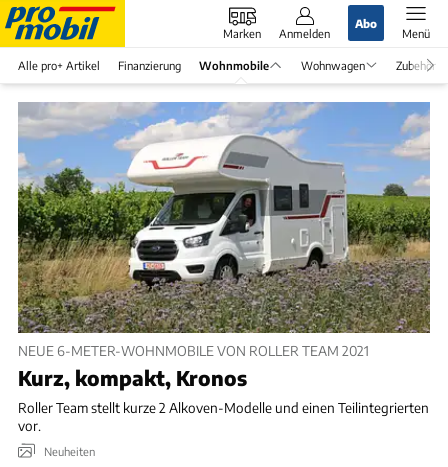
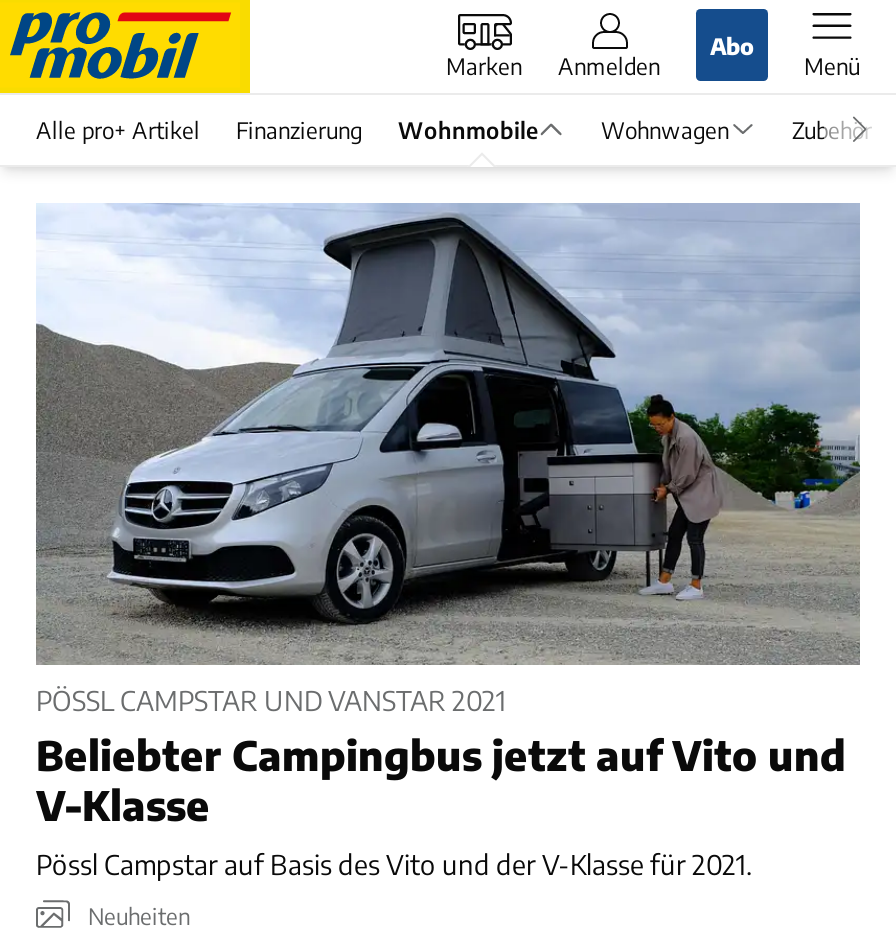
[17,102,430,434] [image] | NEUE 6-METER-WOHNMOBILE VON ROLLER TEAM 2021 | Kurz, kompakt, Kronos | Roller Team stellt kurze 2 Alkoven-Modelle und einen Teilintegrierten | vor. -> [36,205,860,880] [image] | PÖSSL CAMPSTAR UND VANSTAR 2021 | Beliebter Campingbus jetzt auf Vito und | V-Klasse | Pössl Campstar auf Basis des Vito und der V-Klasse für 2021.

